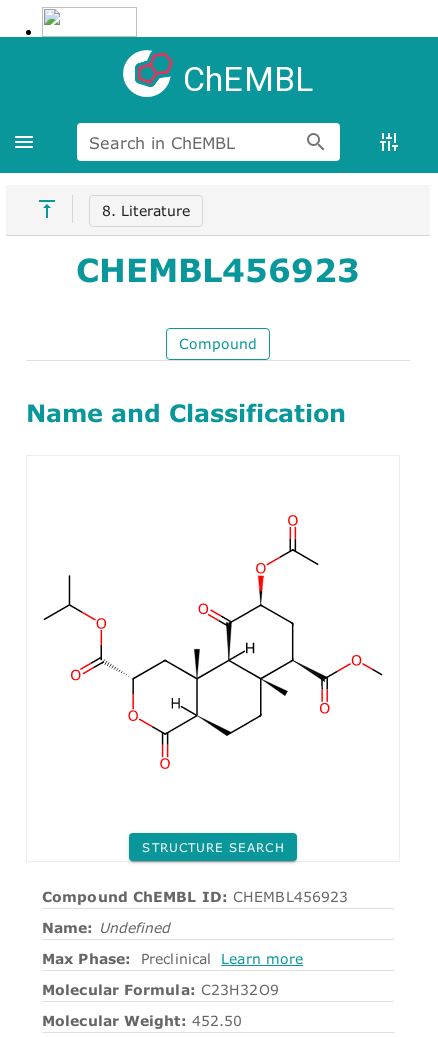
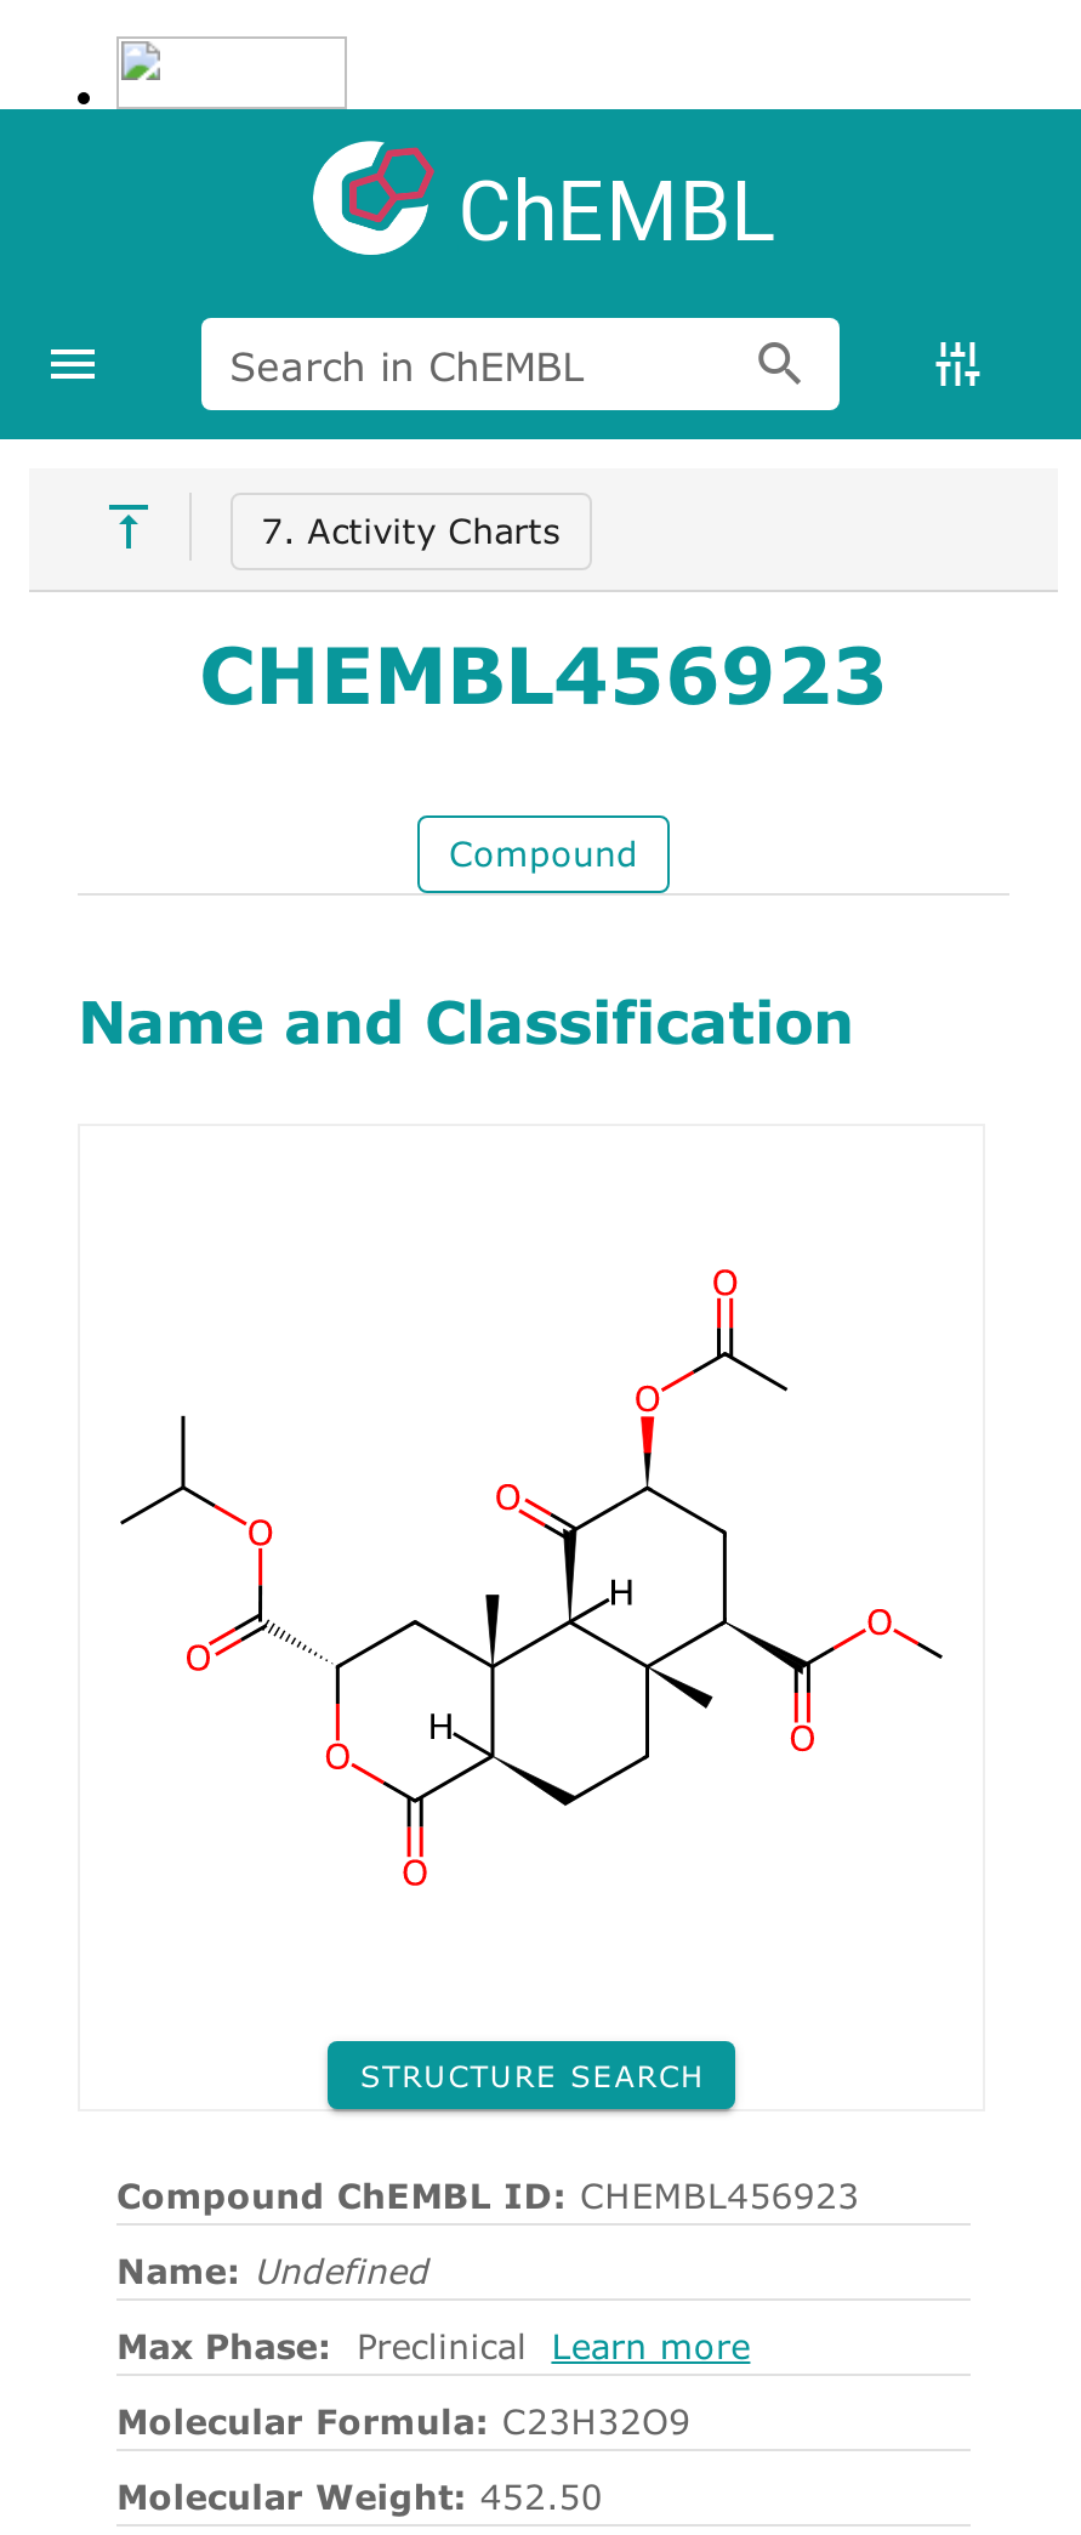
[102,202,190,219] 8. Literature -> [261,510,560,551] 7. Activity Charts

